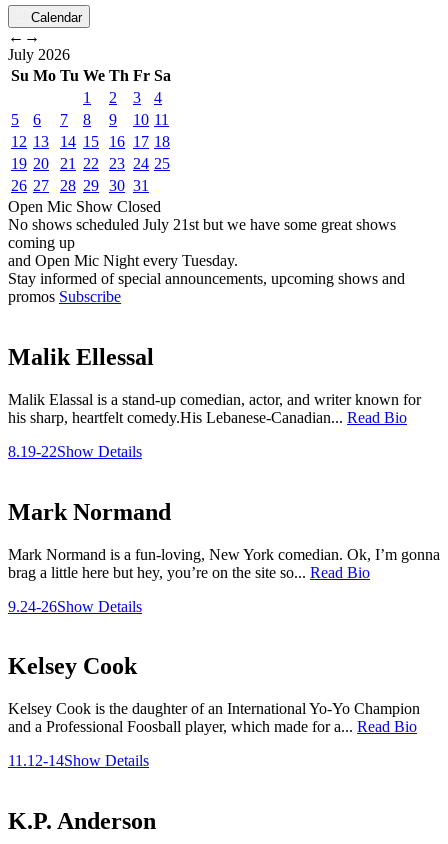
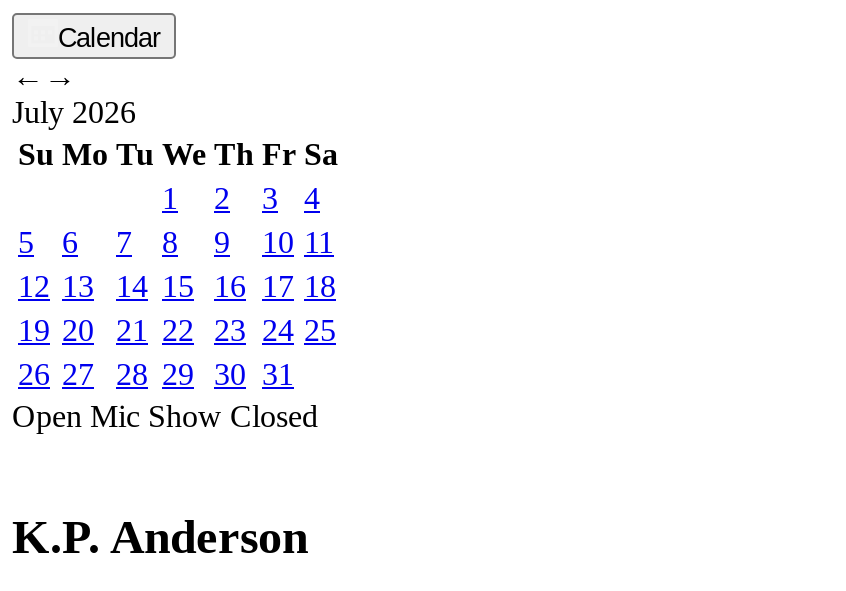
[8,216,440,769] No shows scheduled July 21st but we have some great shows | coming up | and Open Mic Night every Tuesday. | Stay informed of special announcements, upcoming shows and | promos Subscribe | Malik Ellessal | Malik Elassal is a stand-up comedian, actor, and writer known for | his sharp, heartfelt comedy.His Lebanese-Canadian... Read Bio | 8.19-22Show Details | Mark Normand | Mark Normand is a fun-loving, New York comedian. Ok, I’m gonna | brag a little here but hey, you’re on the site so... Read Bio | 9.24-26Show Details | Kelsey Cook | Kelsey Cook is the daughter of an International Yo-Yo Champion | and a Professional Foosball player, which made for a... Read Bio | 11.12-14Show Details -> none

